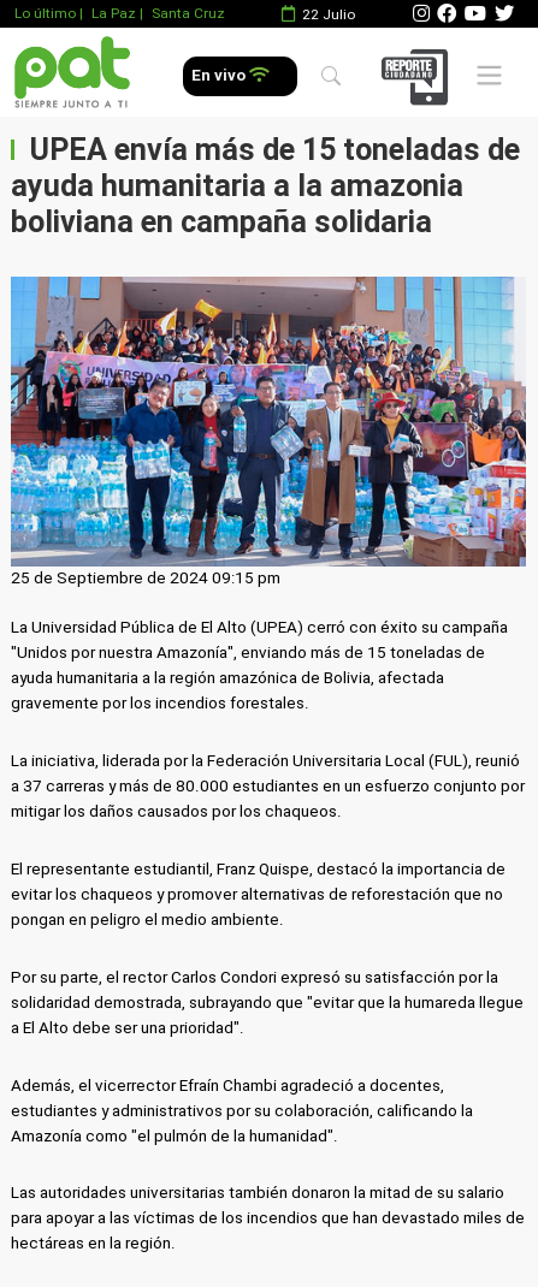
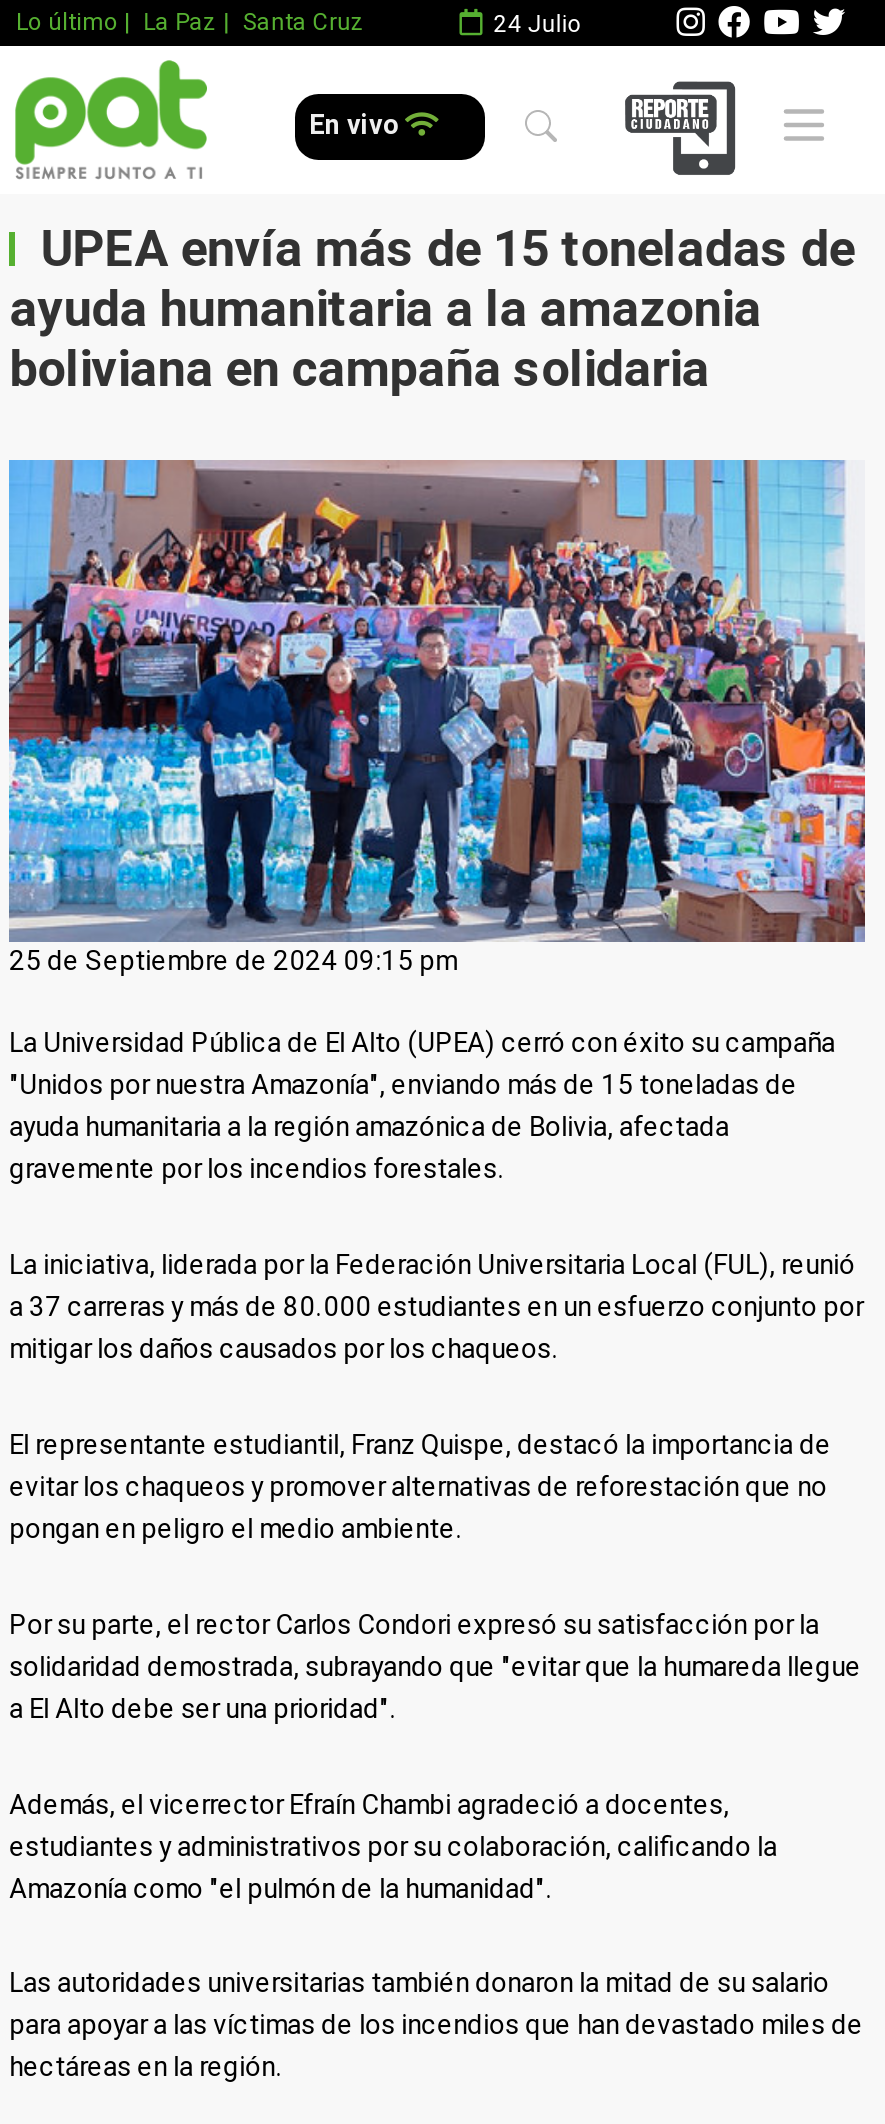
[295,6,355,23] 22 Julio -> [482,10,582,38] 24 Julio

